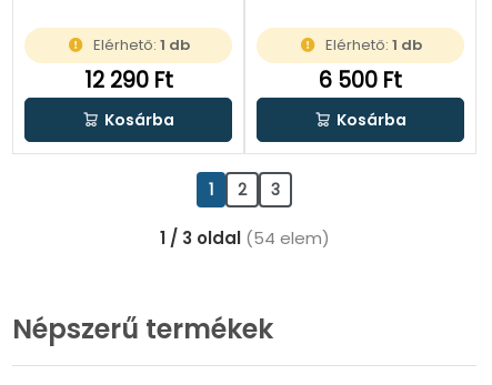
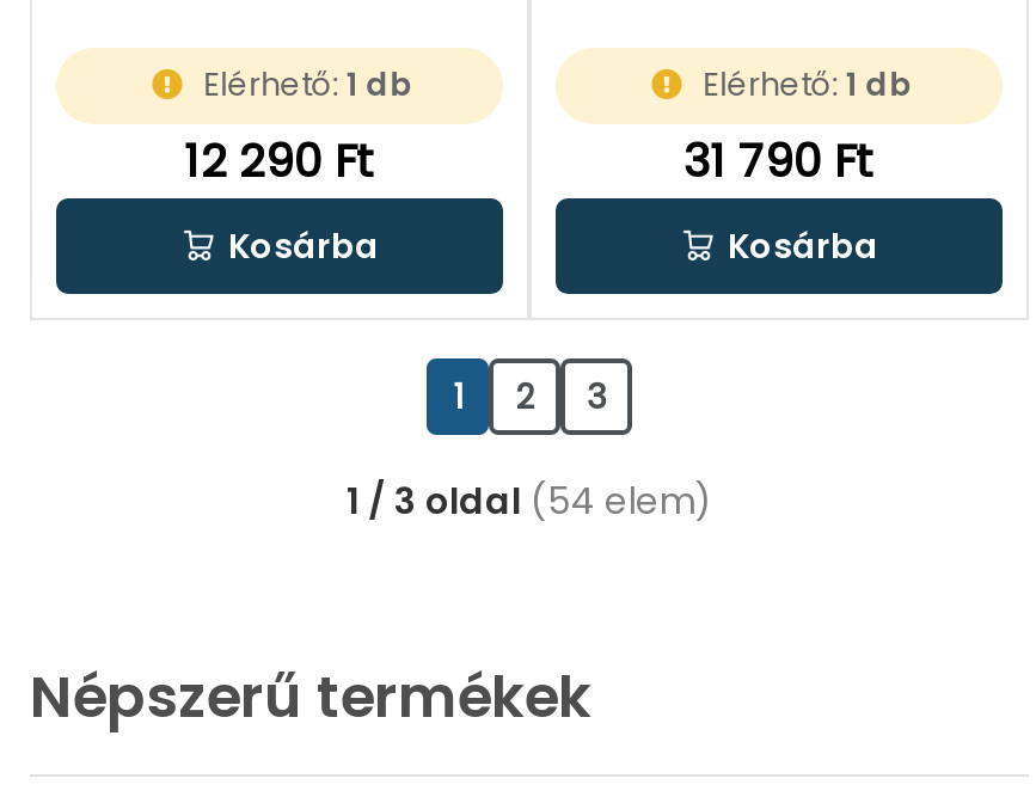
[319,65,402,95] 6 500 Ft -> [683,129,875,194] 31 790 Ft

